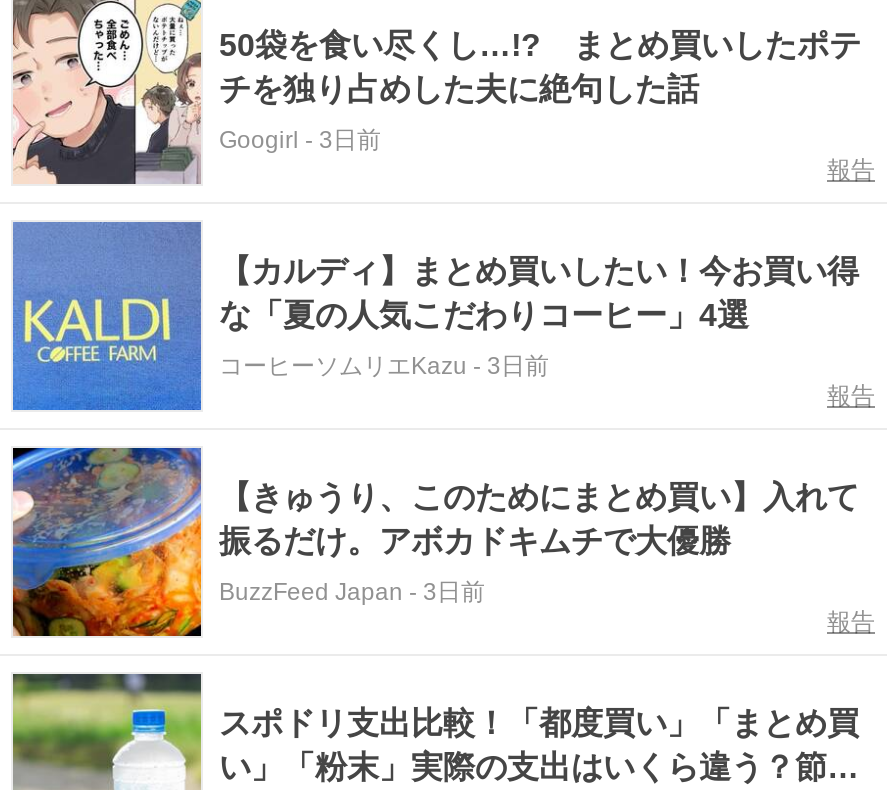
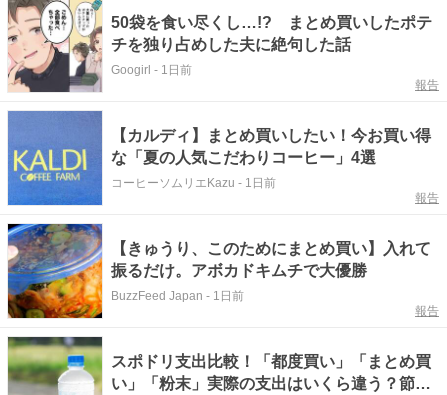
[219,126,381,154] Googirl - 3日前 -> [111,63,192,77] Googirl - 1日前
[219,352,549,380] コーヒーソムリエKazu - 3日前 -> [111,176,276,190] コーヒーソムリエKazu - 1日前
[219,578,485,606] BuzzFeed Japan - 3日前 -> [111,289,244,303] BuzzFeed Japan - 1日前

